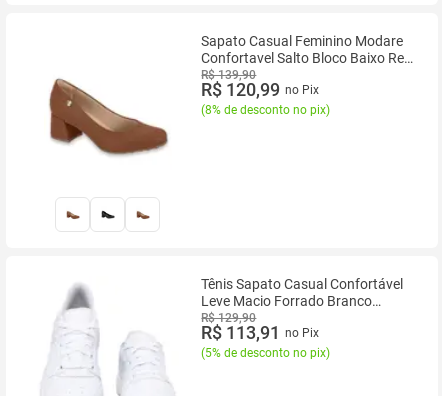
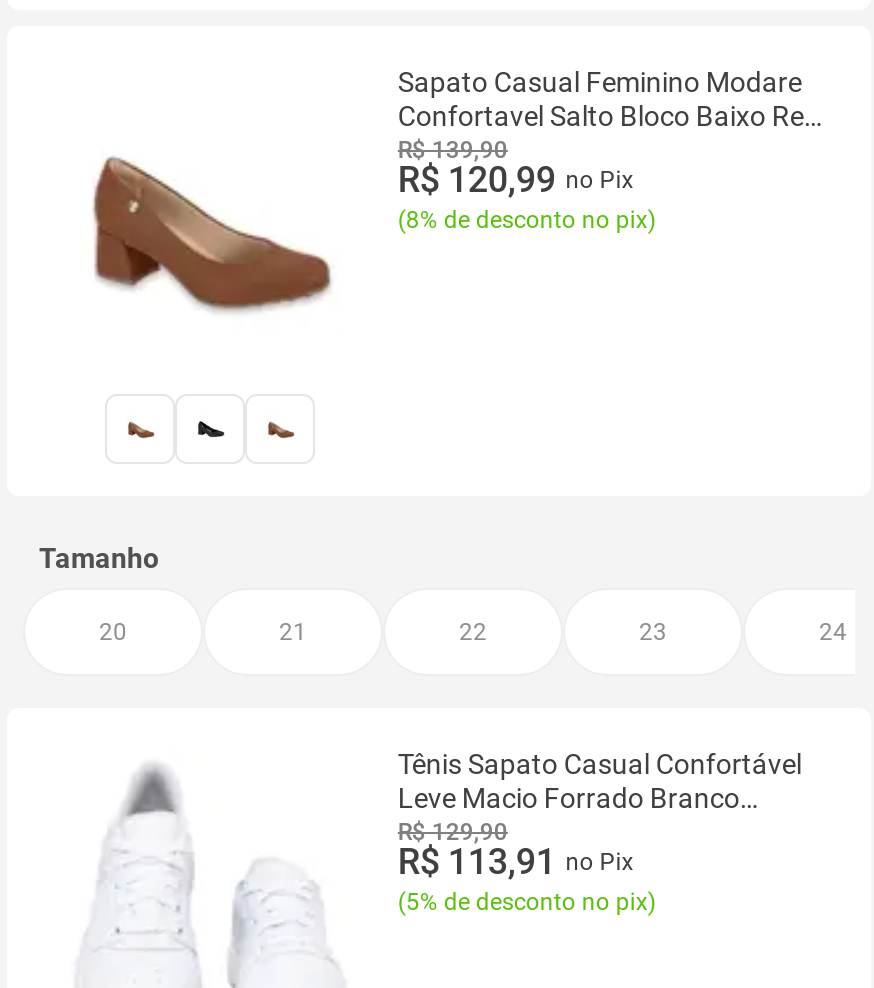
none -> [39,542,847,646] Tamanho | 20 | 21 | 22 | 23 | 24

